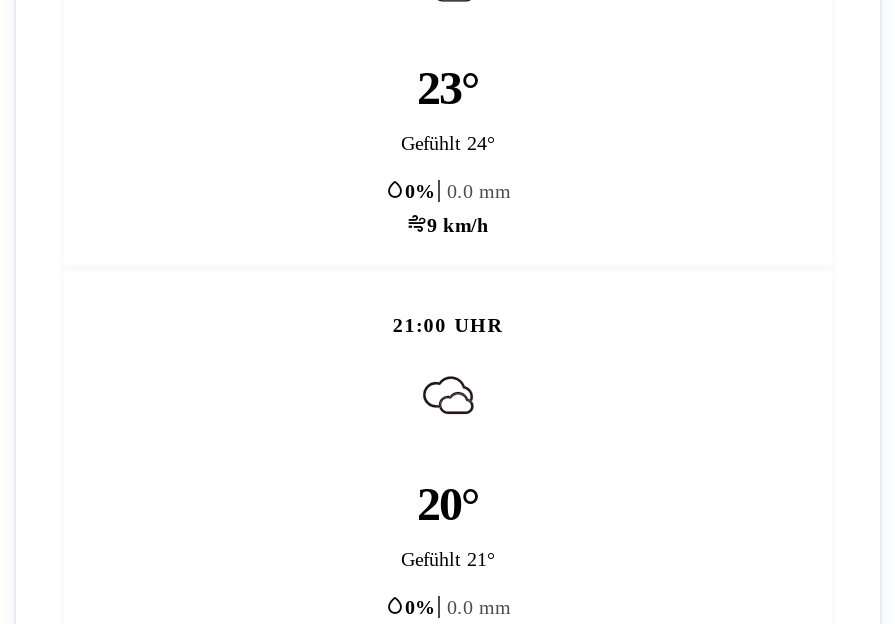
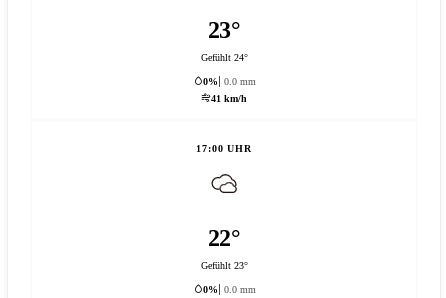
[427,213,489,235] 9 km/h -> [211,93,247,104] 41 km/h
[393,313,503,335] 21:00 UHR -> [196,143,252,154] 17:00 UHR
[417,477,479,529] 20° -> [208,225,240,251] 22°
[401,547,495,569] Gefühlt 21° -> [200,260,247,271] Gefühlt 23°

